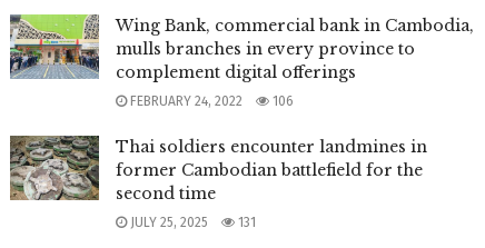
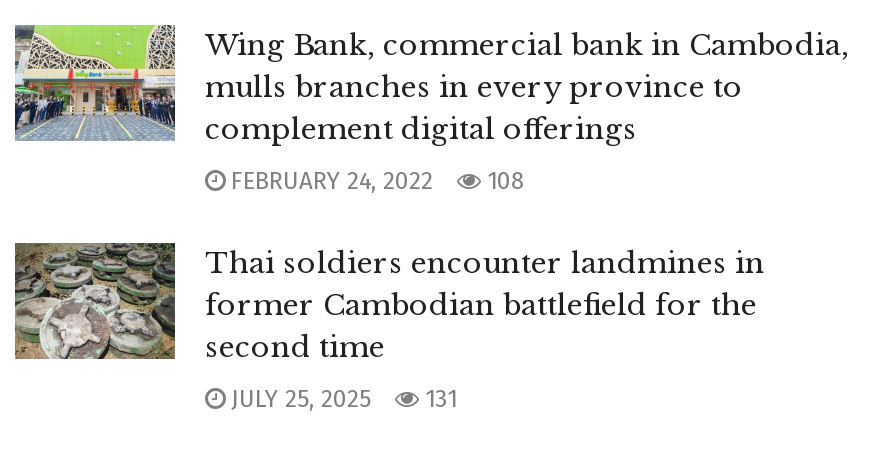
[127,94,294,109] FEBRUARY 24, 2022 106 -> [225,168,525,196] FEBRUARY 24, 2022 108

